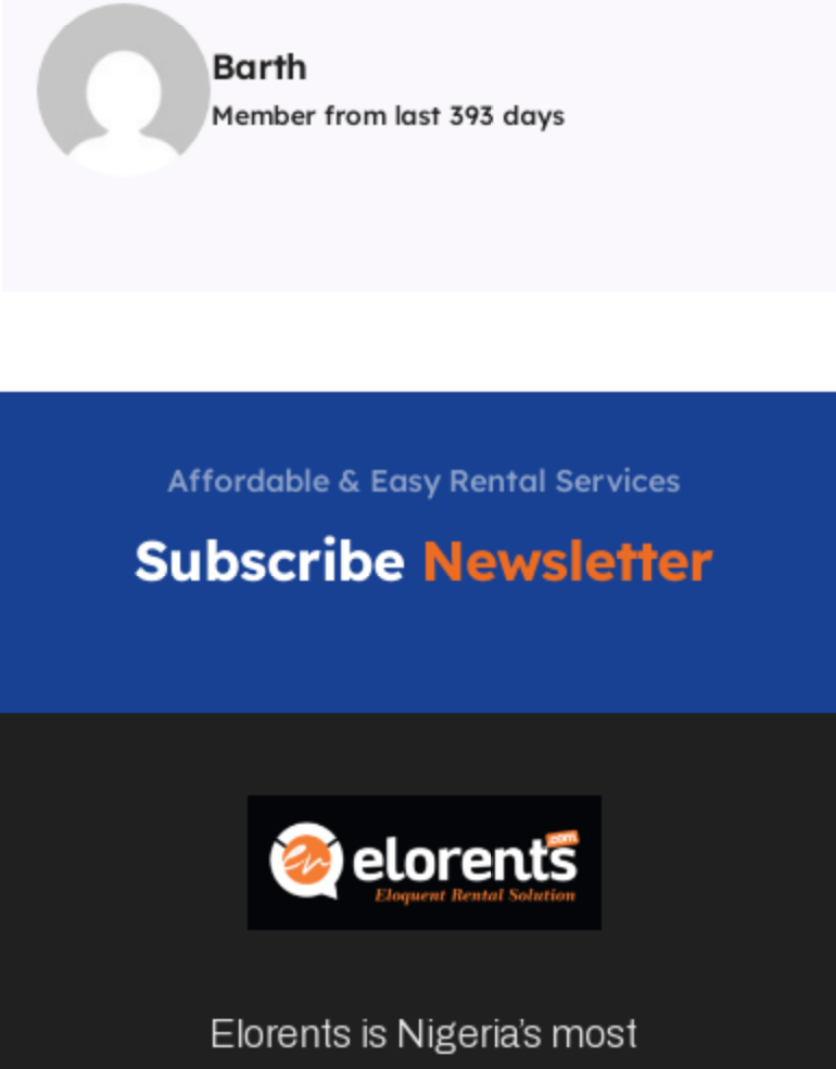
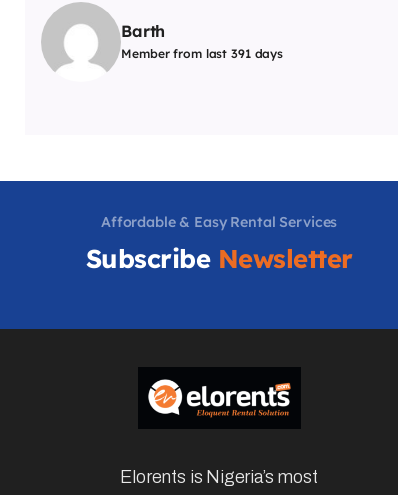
[211,100,565,132] Member from last 393 days -> [121,46,283,61] Member from last 391 days

